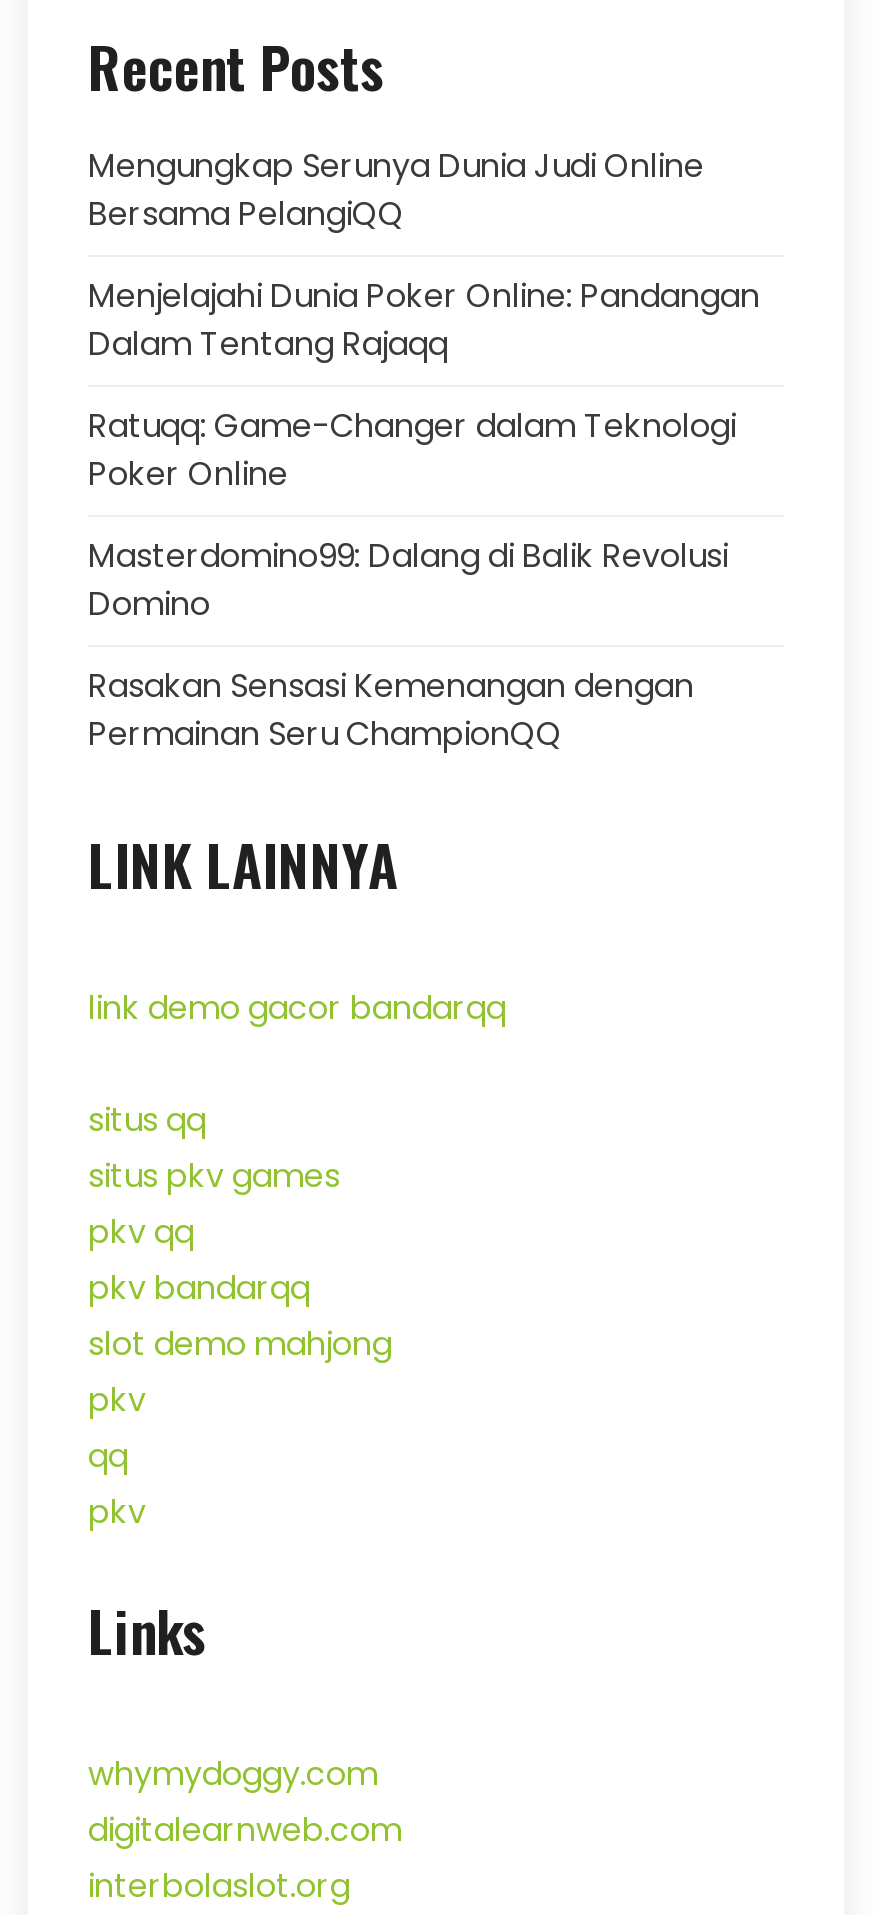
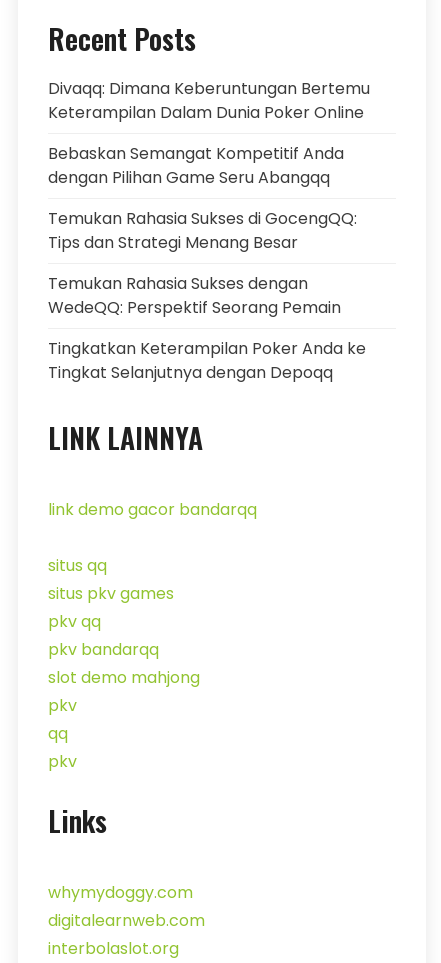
[88,143,704,237] Mengungkap Serunya Dunia Judi Online | Bersama PelangiQQ -> [48,77,370,124] Divaqq: Dimana Keberuntungan Bertemu | Keterampilan Dalam Dunia Poker Online
[88,273,760,367] Menjelajahi Dunia Poker Online: Pandangan | Dalam Tentang Rajaqq -> [48,142,344,189] Bebaskan Semangat Kompetitif Anda | dengan Pilihan Game Seru Abangqq
[88,403,736,497] Ratuqq: Game-Changer dalam Teknologi | Poker Online -> [48,207,357,254] Temukan Rahasia Sukses di GocengQQ: | Tips dan Strategi Menang Besar
[88,533,728,627] Masterdomino99: Dalang di Balik Revolusi | Domino -> [48,272,341,319] Temukan Rahasia Sukses dengan | WedeQQ: Perspektif Seorang Pemain
[88,663,694,757] Rasakan Sensasi Kemenangan dengan | Permainan Seru ChampionQQ -> [48,337,366,384] Tingkatkan Keterampilan Poker Anda ke | Tingkat Selanjutnya dengan Depoqq

